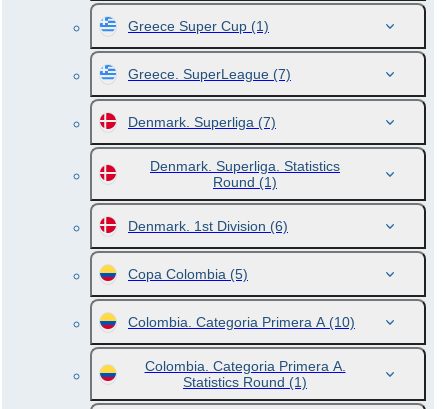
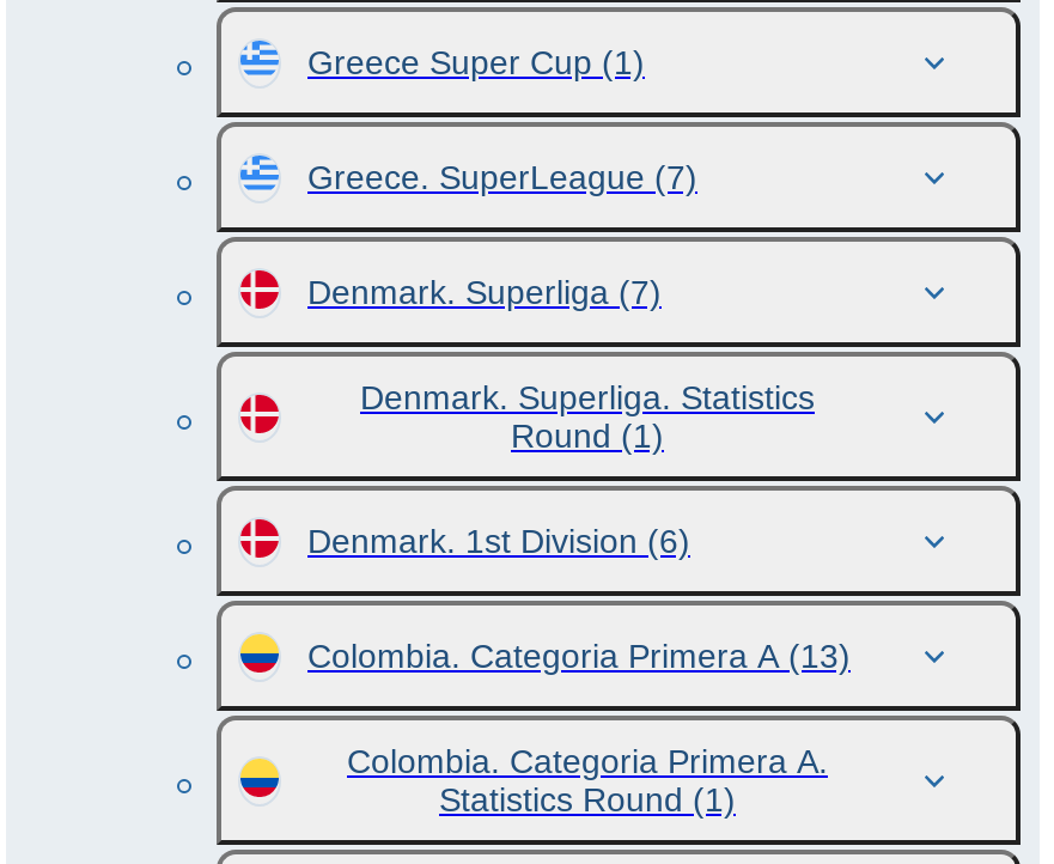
[128,266,355,330] Copa Colombia (5) | Colombia. Categoria Primera A (10) -> [307,637,851,675] Colombia. Categoria Primera A (13)

